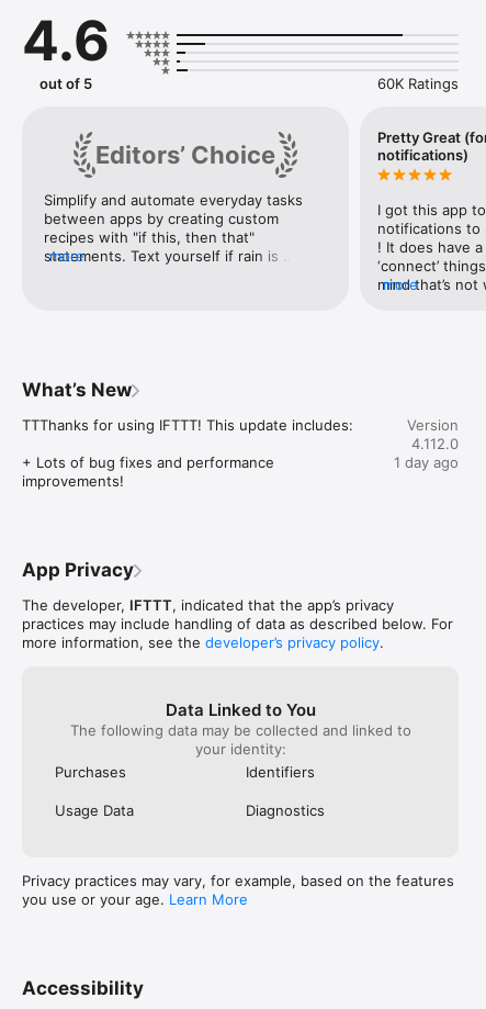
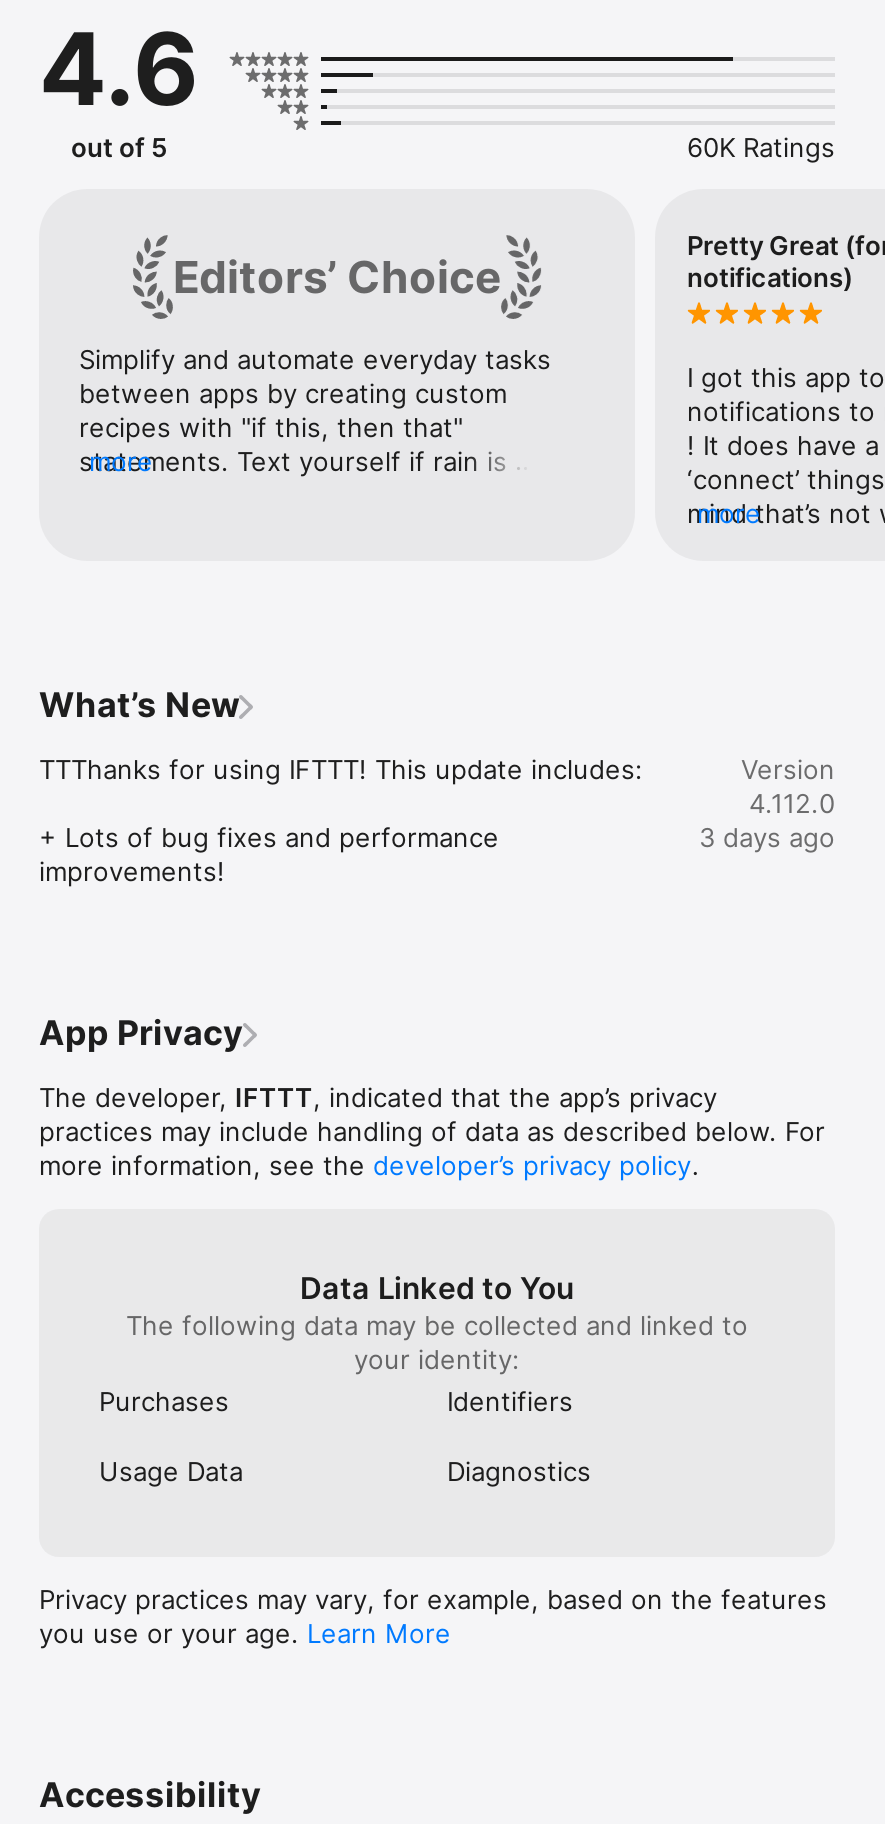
[394,454,459,471] 1 day ago -> [699,821,835,853] 3 days ago

